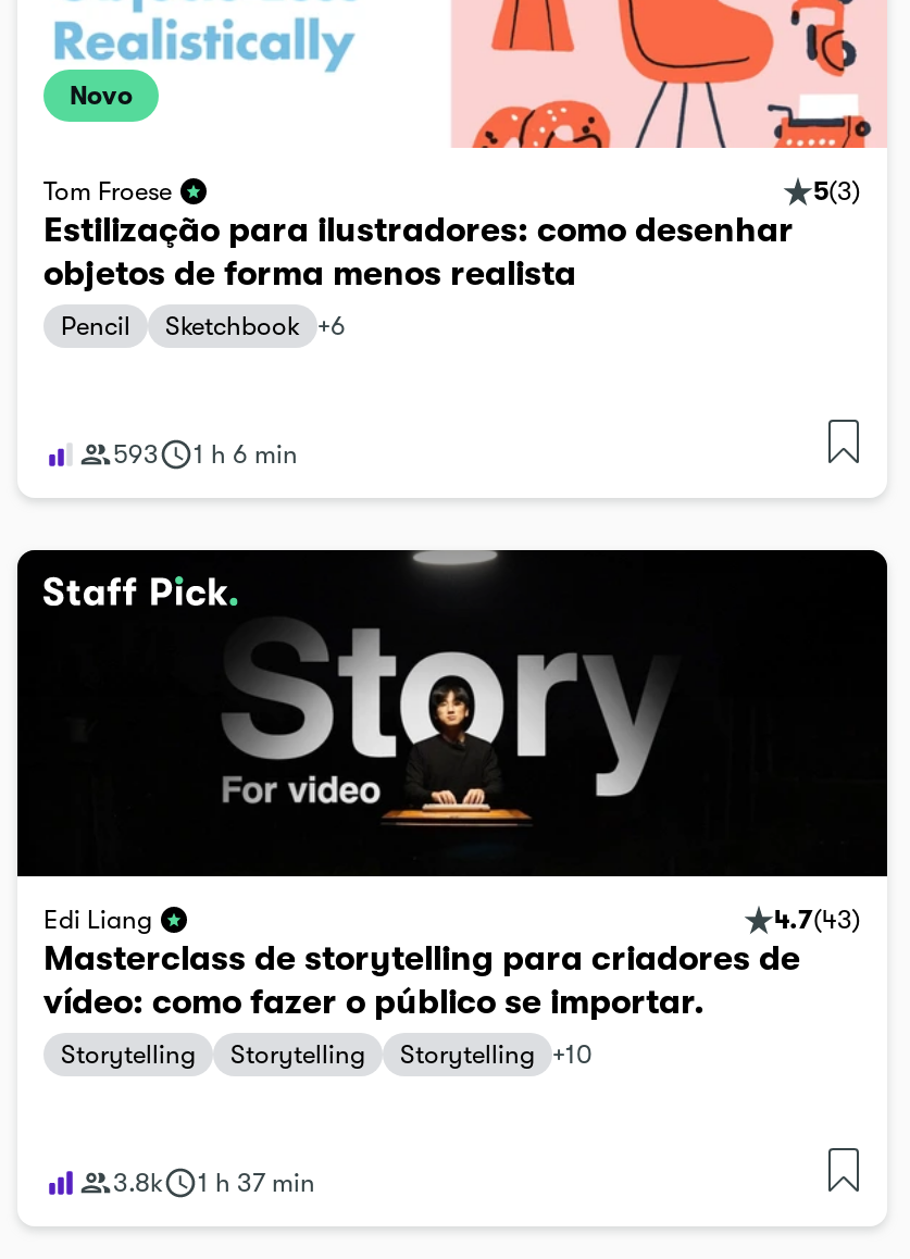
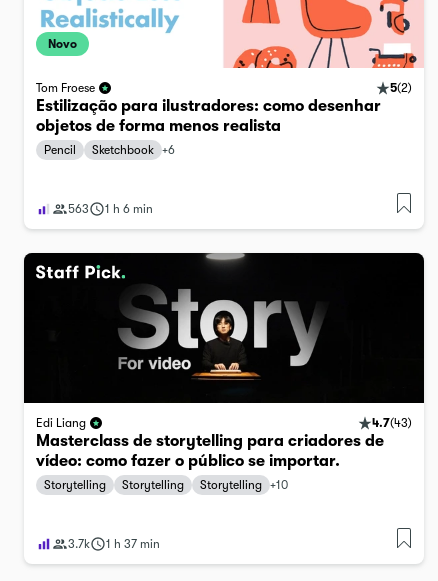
[813,175,861,205] 5(3) -> [390,80,412,94] 5(2)
[113,438,159,469] 593 -> [68,201,89,215] 563
[113,1167,315,1197] 3.8k 1 h 37 min -> [68,536,160,550] 3.7k 1 h 37 min

